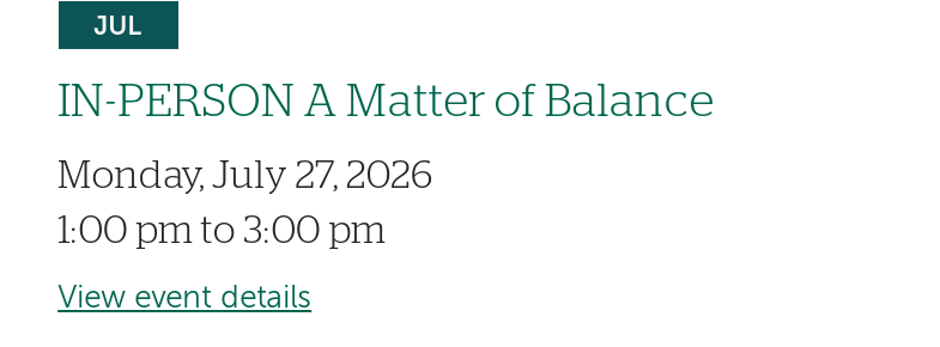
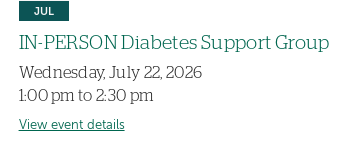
[58,81,714,127] IN-PERSON A Matter of Balance -> [19,34,330,53] IN-PERSON Diabetes Support Group
[58,157,433,249] Monday, July 27, 2026 | 1:00 pm to 3:00 pm -> [19,65,202,104] Wednesday, July 22, 2026 | 1:00 pm to 2:30 pm

